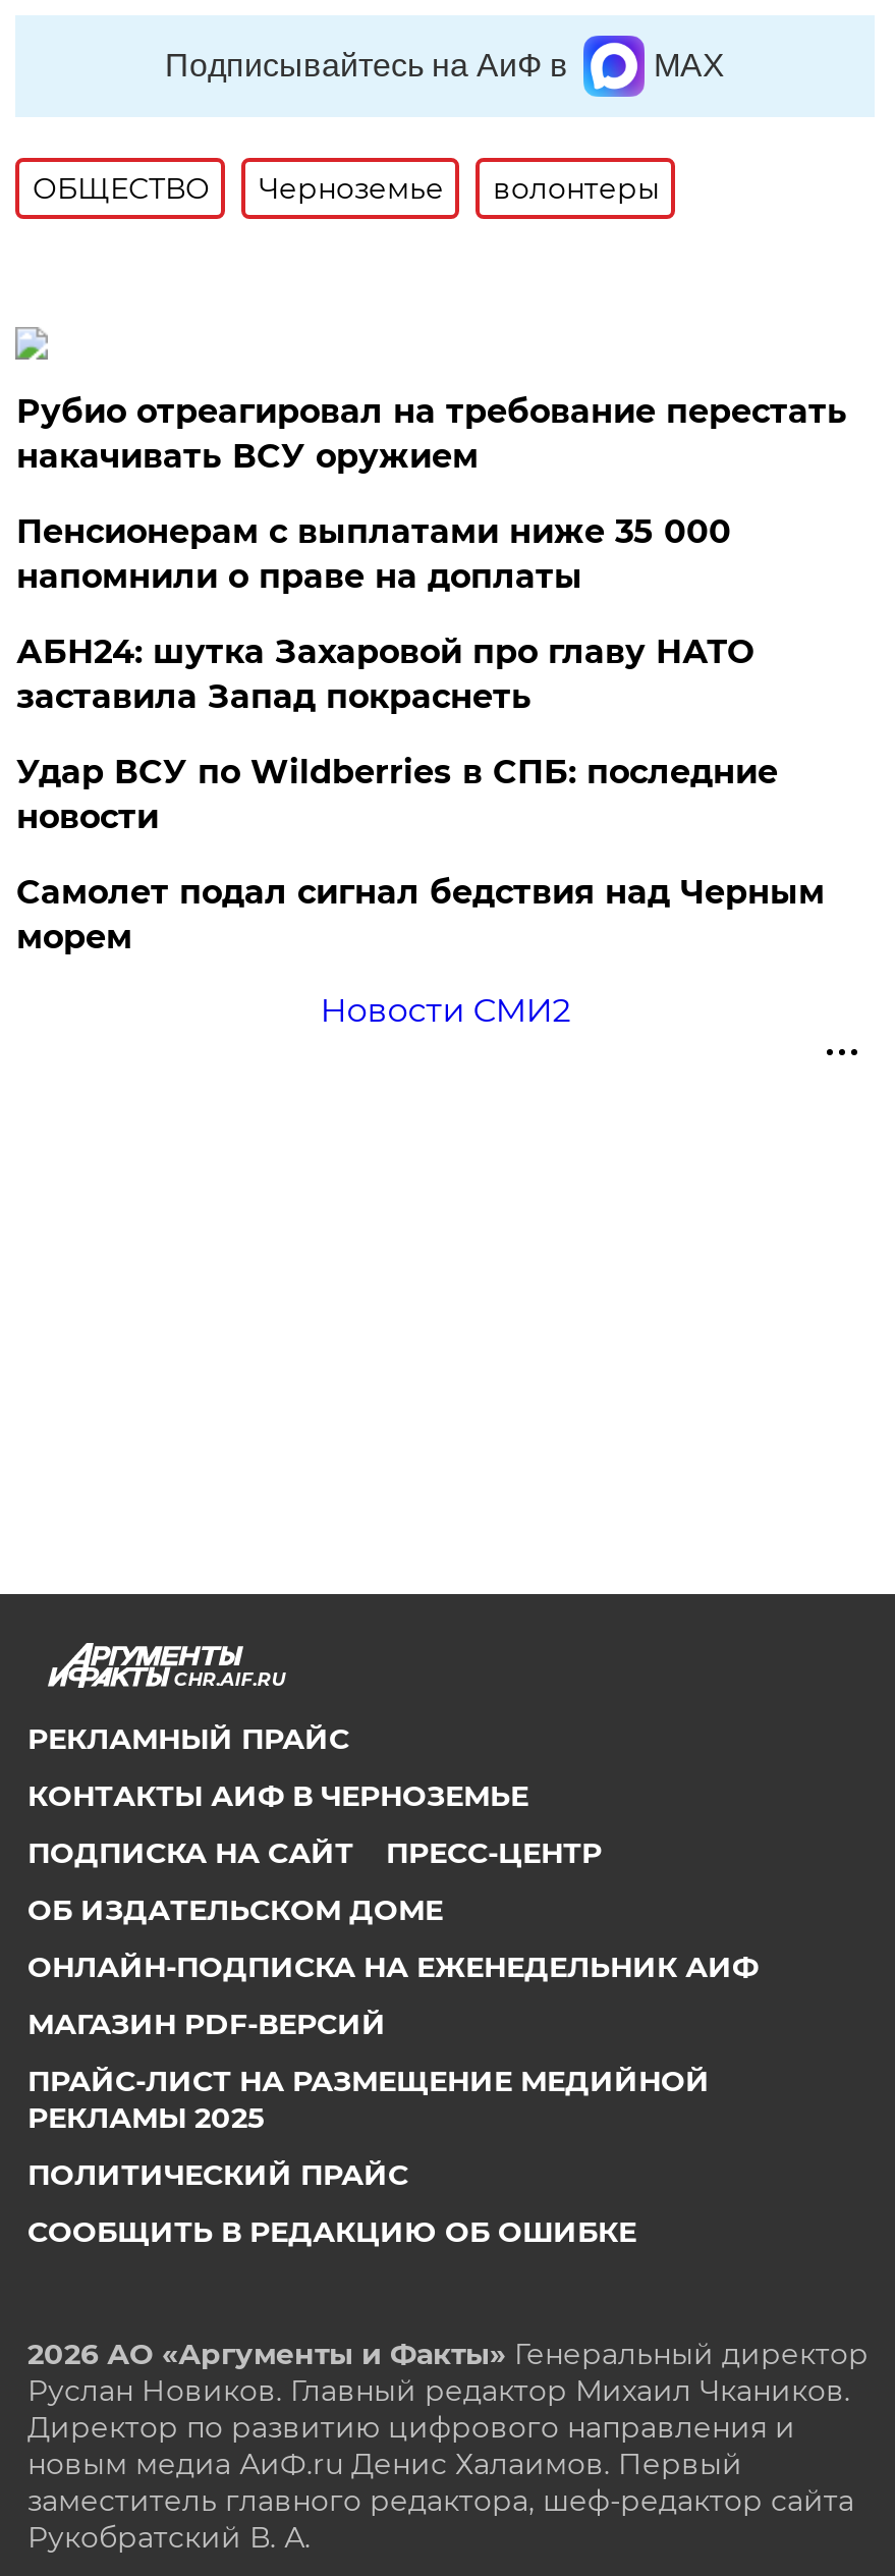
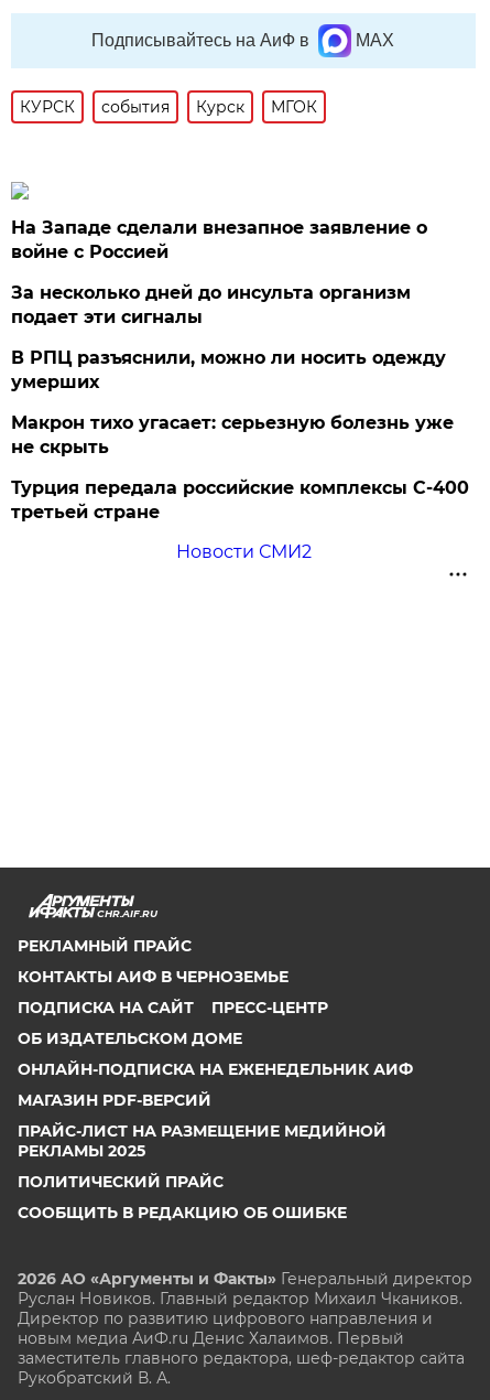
[32,170,660,207] ОБЩЕСТВО | Черноземье | волонтеры -> [20,97,318,117] КУРСК | события | Курск | МГОК
[16,392,847,476] Рубио отреагировал на требование перестать | накачивать ВСУ оружием -> [11,217,428,262] На Западе сделали внезапное заявление о | войне с Россией
[16,512,731,596] Пенсионерам с выплатами ниже 35 000 | напомнили о праве на доплаты -> [11,282,411,327] За несколько дней до инсульта организм | подает эти сигналы
[16,633,753,716] АБН24: шутка Захаровой про главу НАТО | заставила Запад покраснеть -> [11,347,446,392] В РПЦ разъяснили, можно ли носить одежду | умерших
[16,753,778,836] Удар ВСУ по Wildberries в СПБ: последние | новости -> [11,412,454,457] Макрон тихо угасает: серьезную болезнь уже | не скрыть
[16,873,825,956] Самолет подал сигнал бедствия над Черным | морем -> [11,477,470,523] Турция передала российские комплексы С-400 | третьей стране

